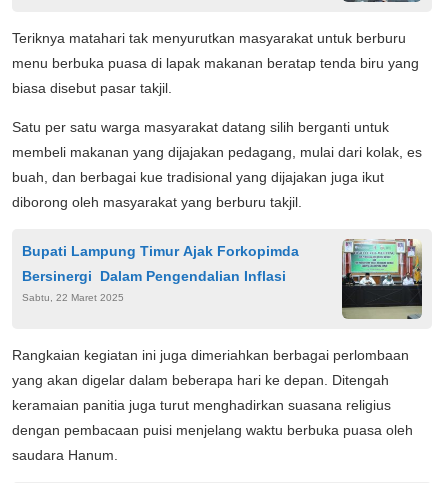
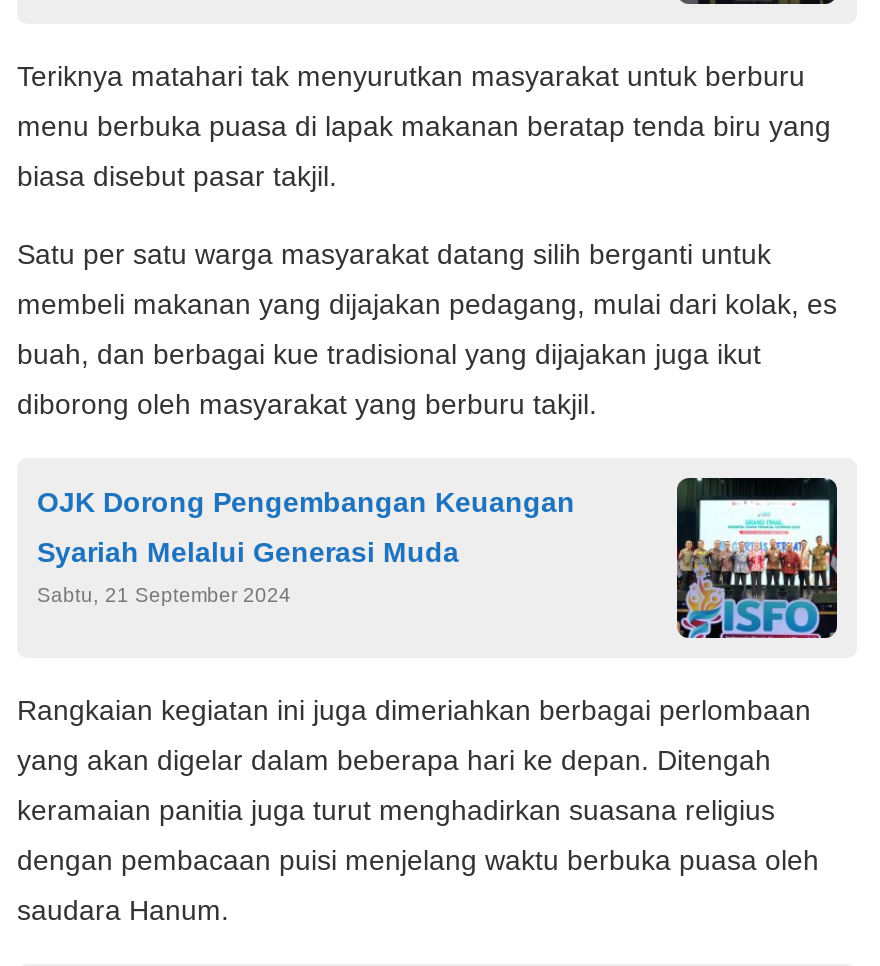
[22,243,299,259] Bupati Lampung Timur Ajak Forkopimda -> [37,486,575,518] OJK Dorong Pengembangan Keuangan
[341,238,423,320] [image] -> [675,476,839,640] [image]
[22,268,286,284] Bersinergi Dalam Pengendalian Inflasi -> [37,536,459,568] Syariah Melalui Generasi Muda
[22,292,124,303] Sabtu, 22 Maret 2025 -> [37,584,291,606] Sabtu, 21 September 2024

